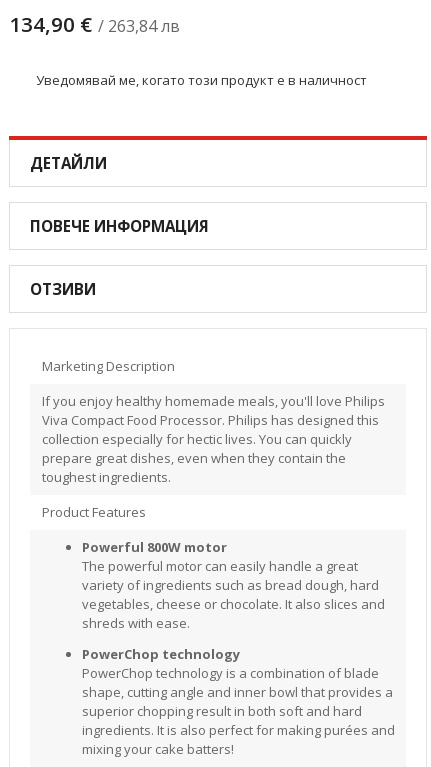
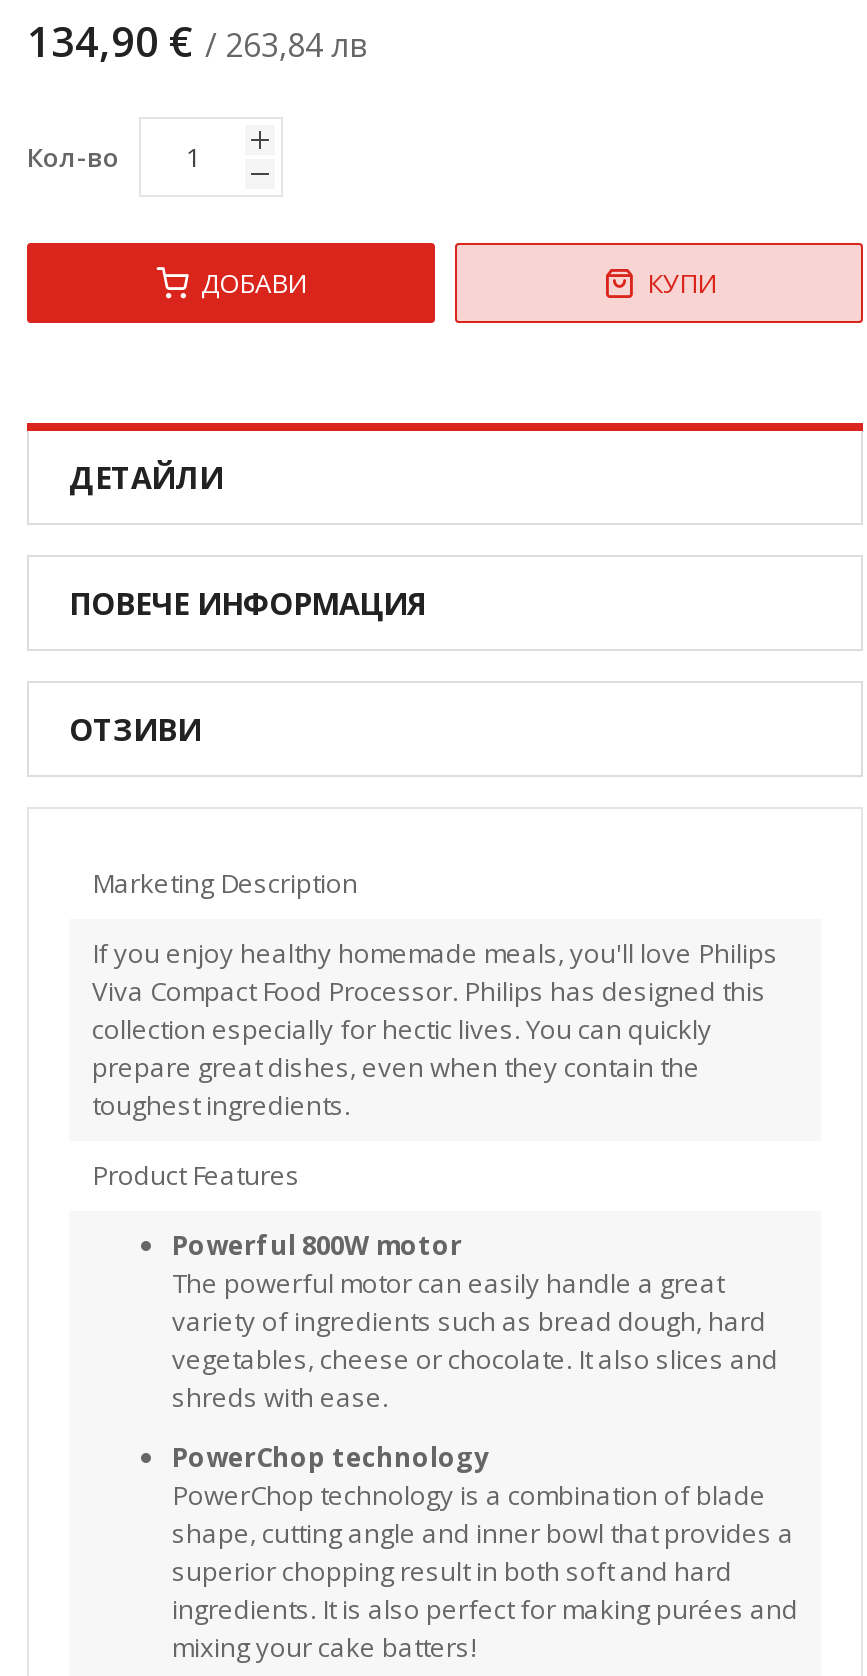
[36,70,367,88] Уведомявай ме, когато този продукт е в наличност -> [27,138,715,300] Кол-во | ДОБАВИ | КУПИ

